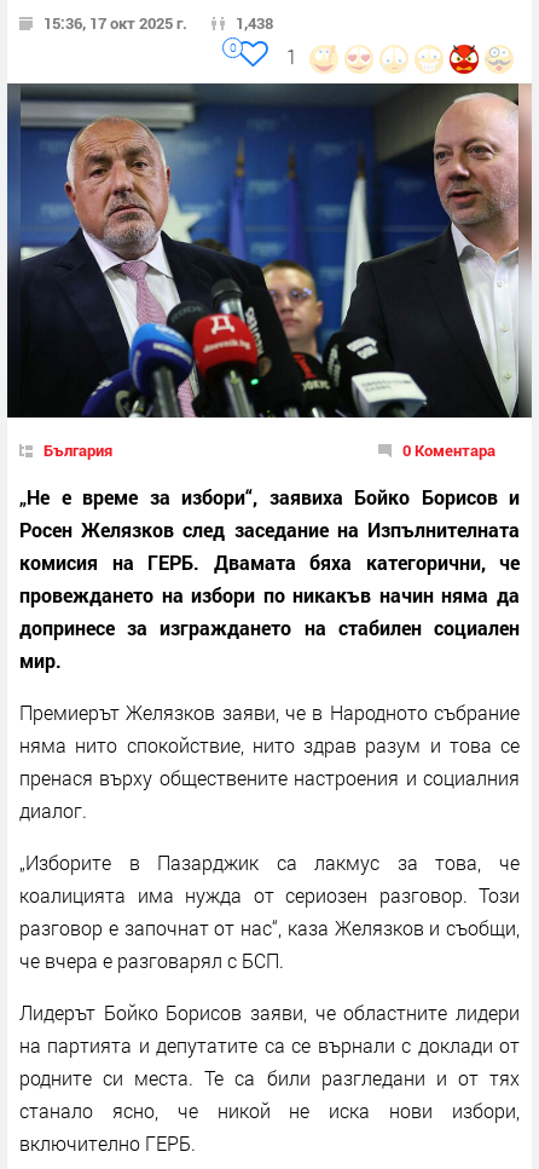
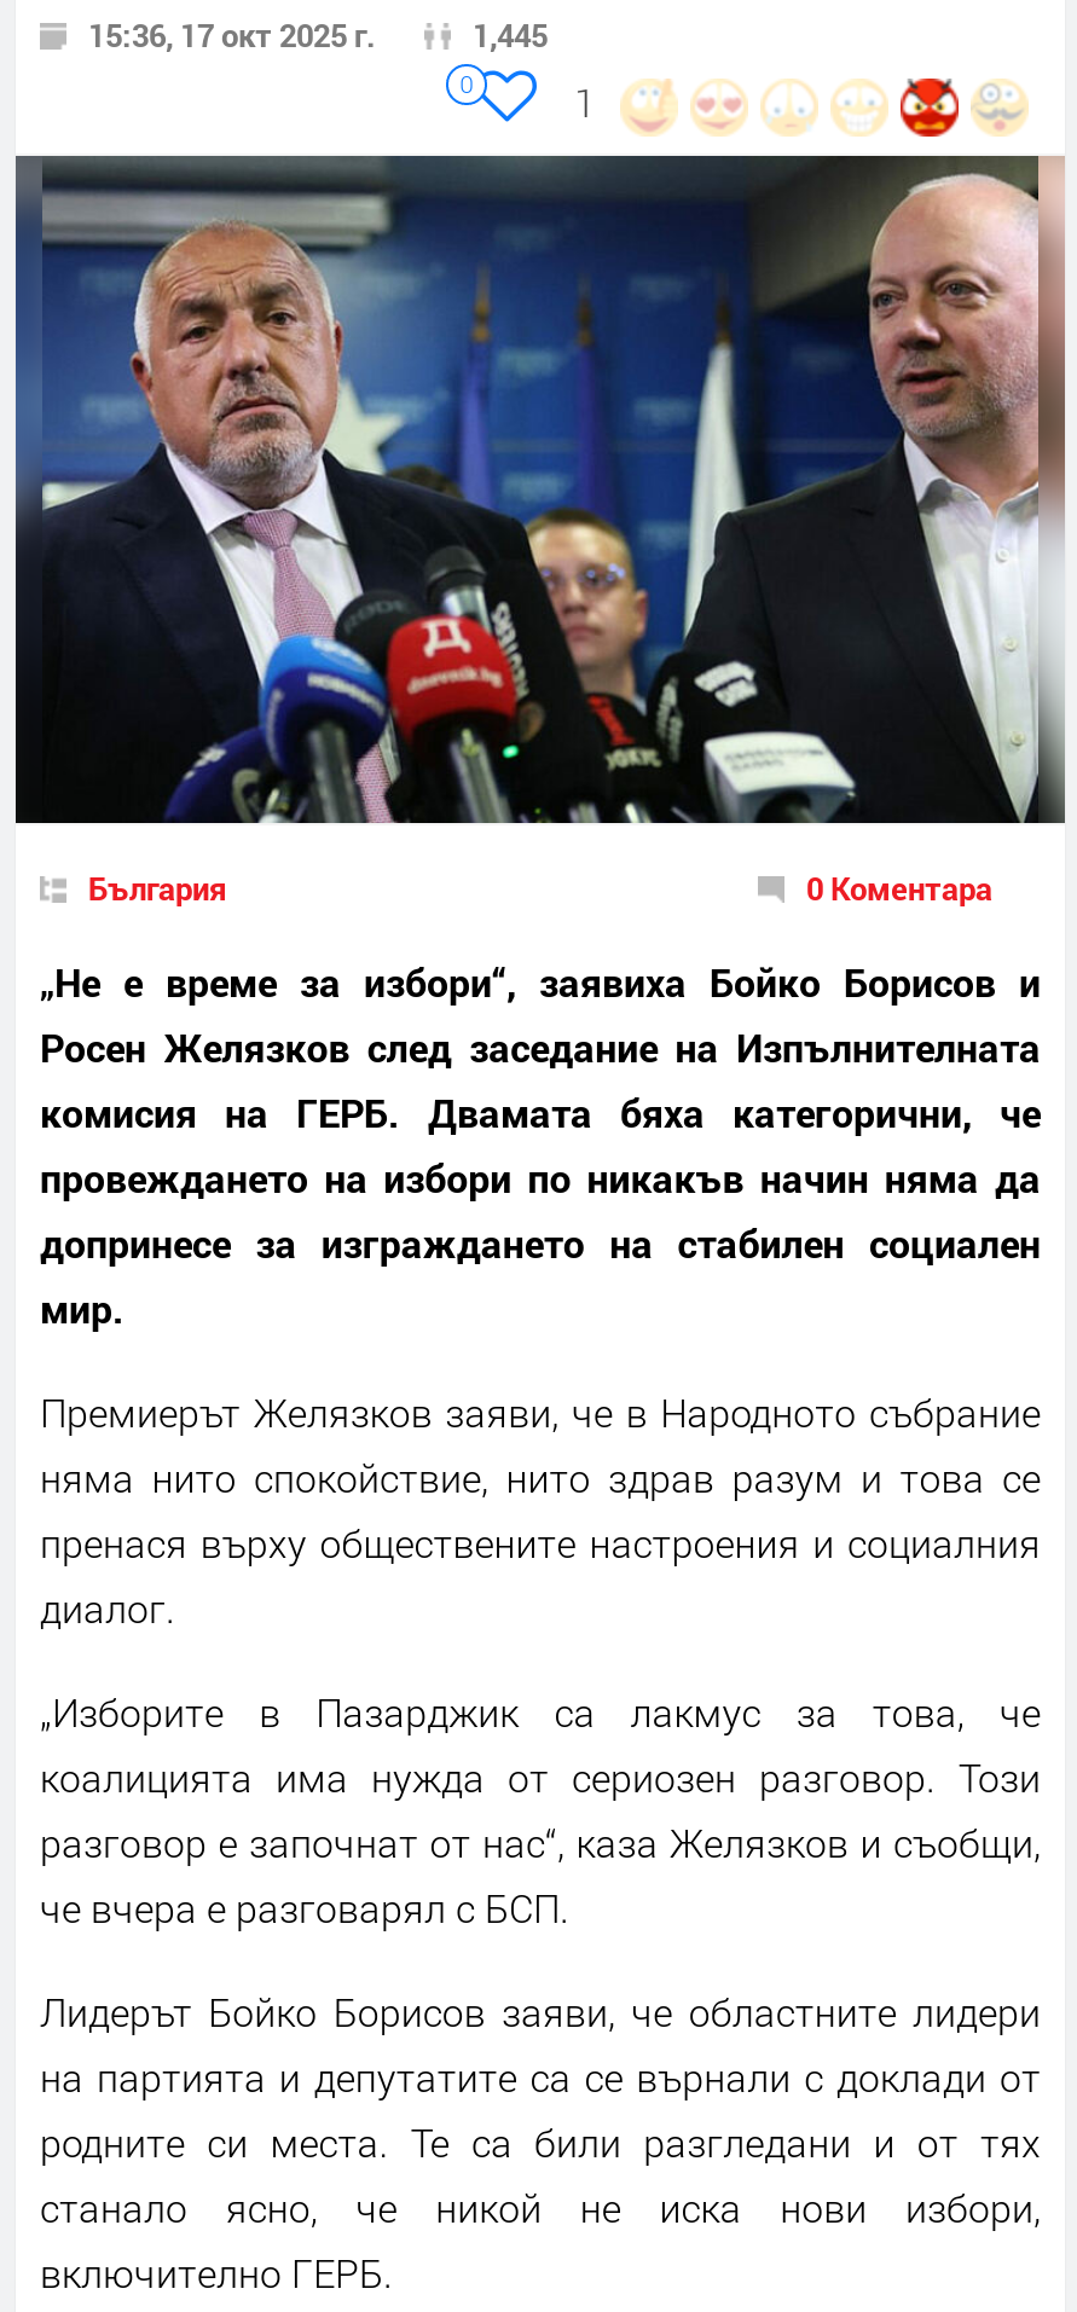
[236,12,273,34] 1,438 -> [473,14,548,57] 1,445

